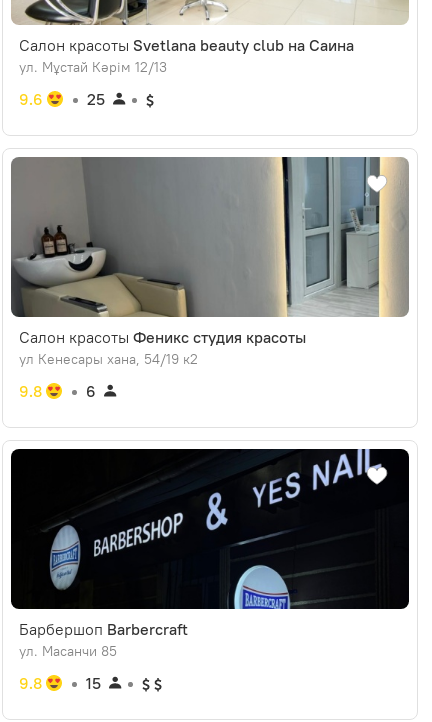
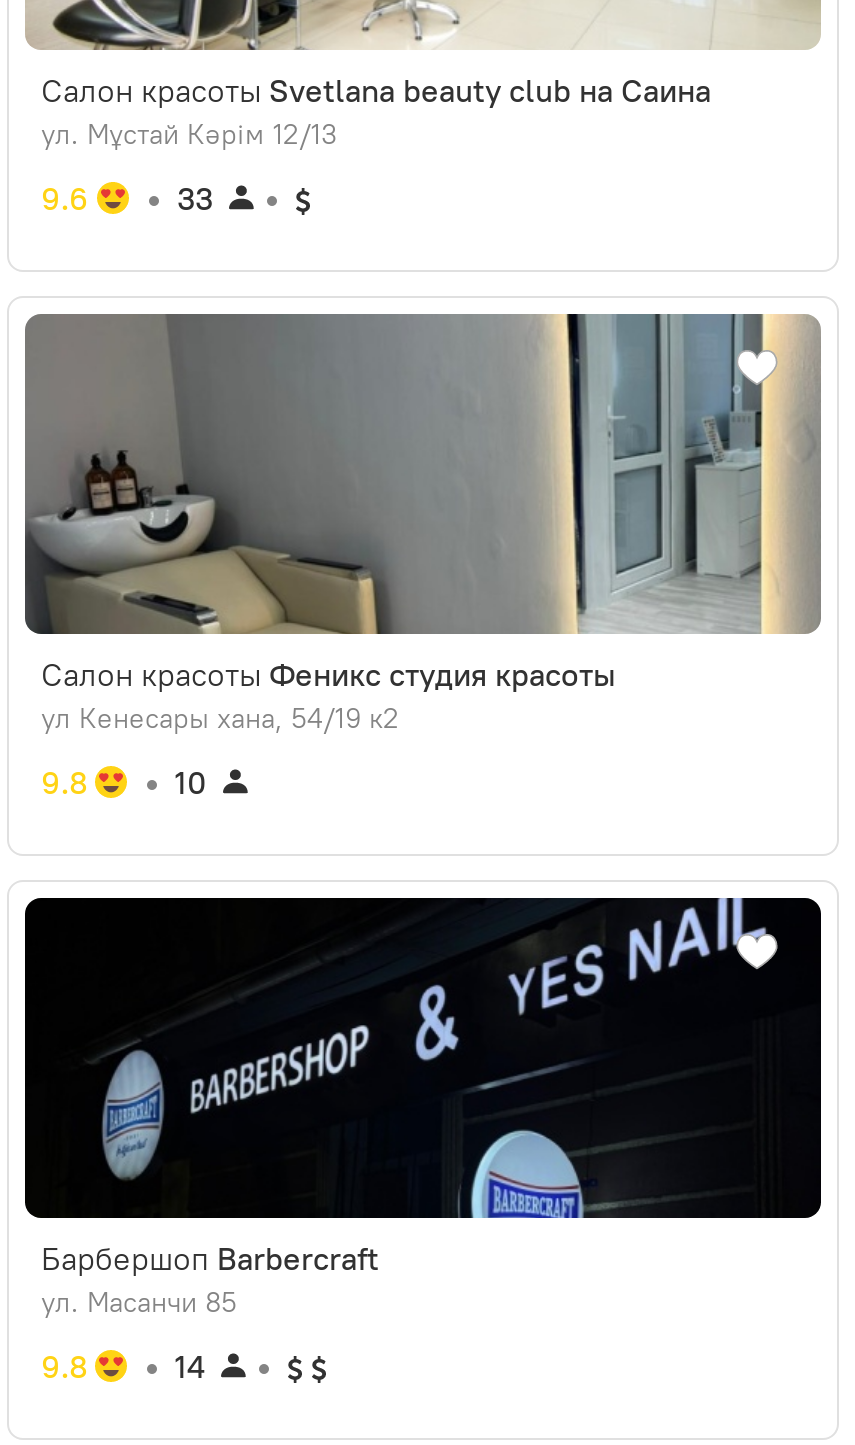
[87,89,105,109] 25 -> [177,178,213,218] 33
[86,381,96,401] 6 -> [175,762,207,802] 10
[86,673,101,693] 15 -> [175,1346,205,1386] 14

